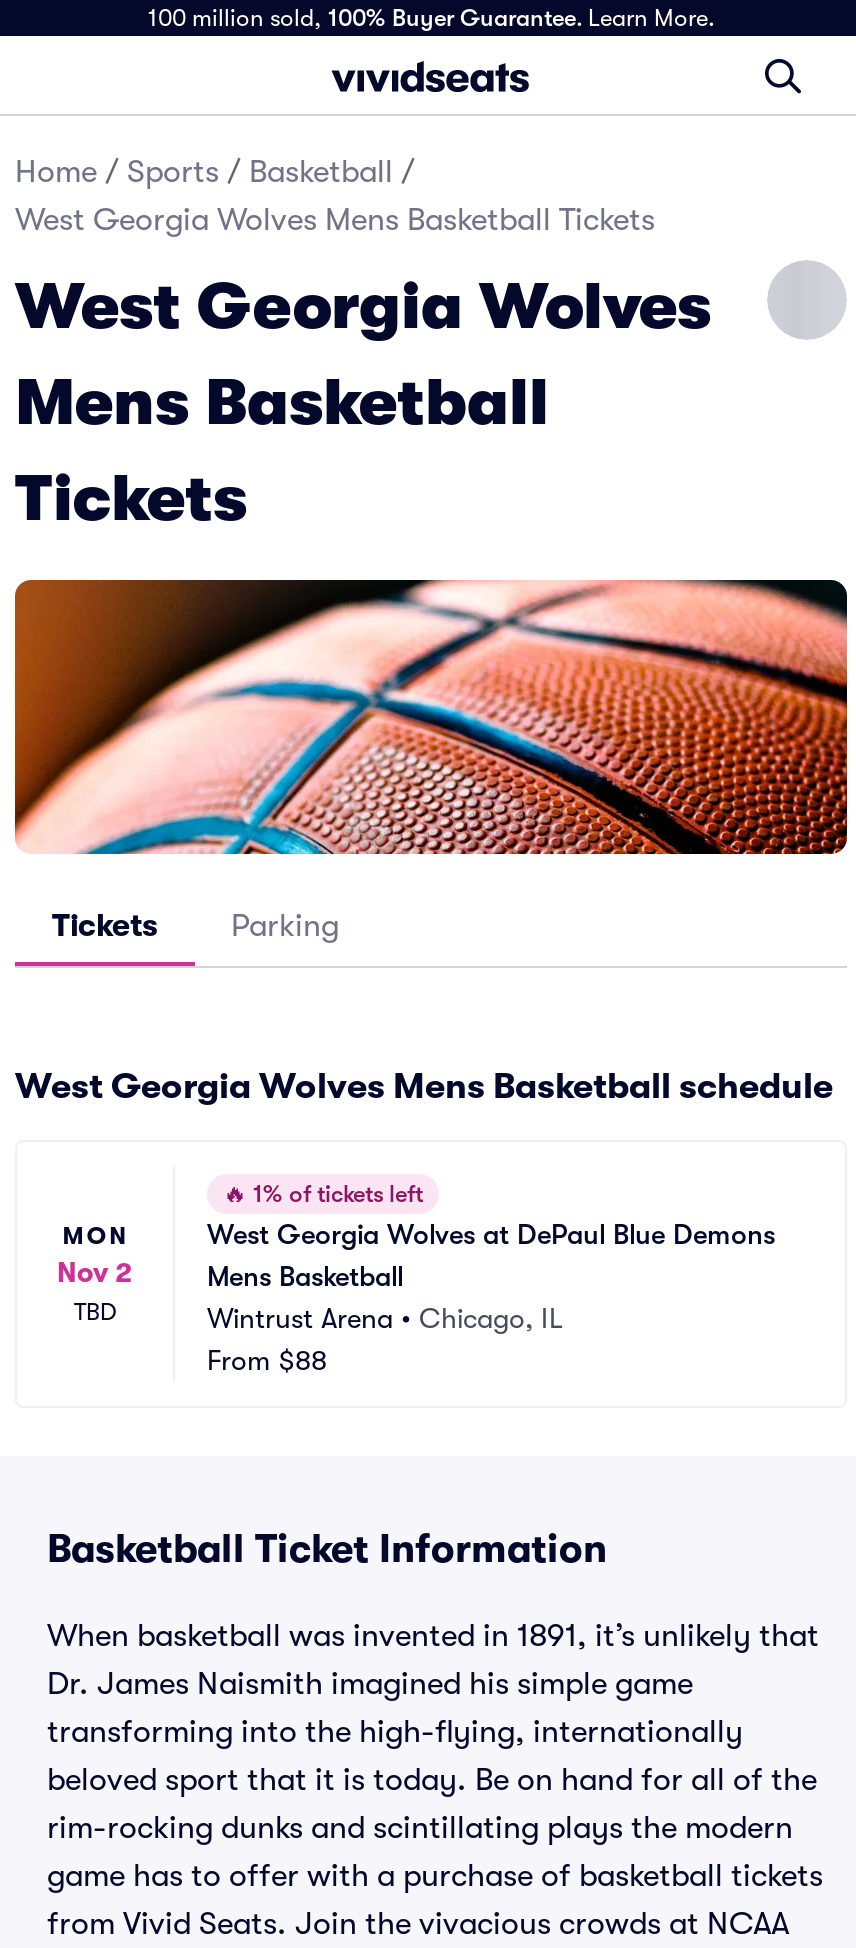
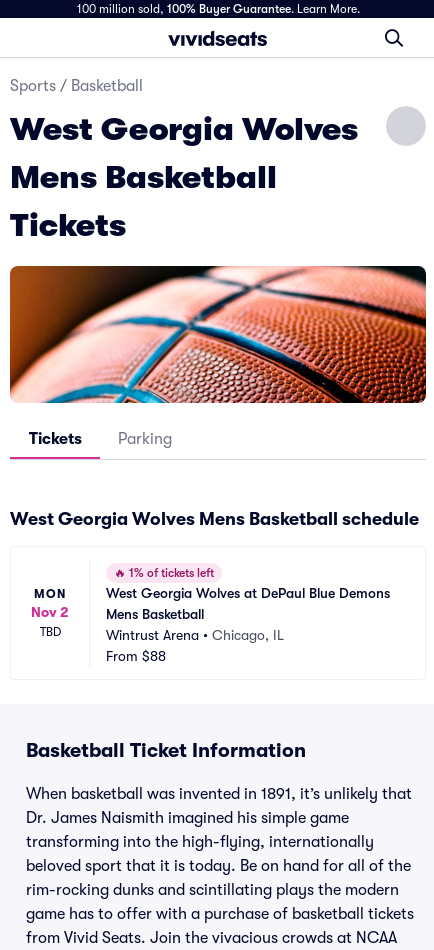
[15,154,655,238] Home / Sports / Basketball / | West Georgia Wolves Mens Basketball Tickets -> [10,77,143,95] Sports / Basketball

